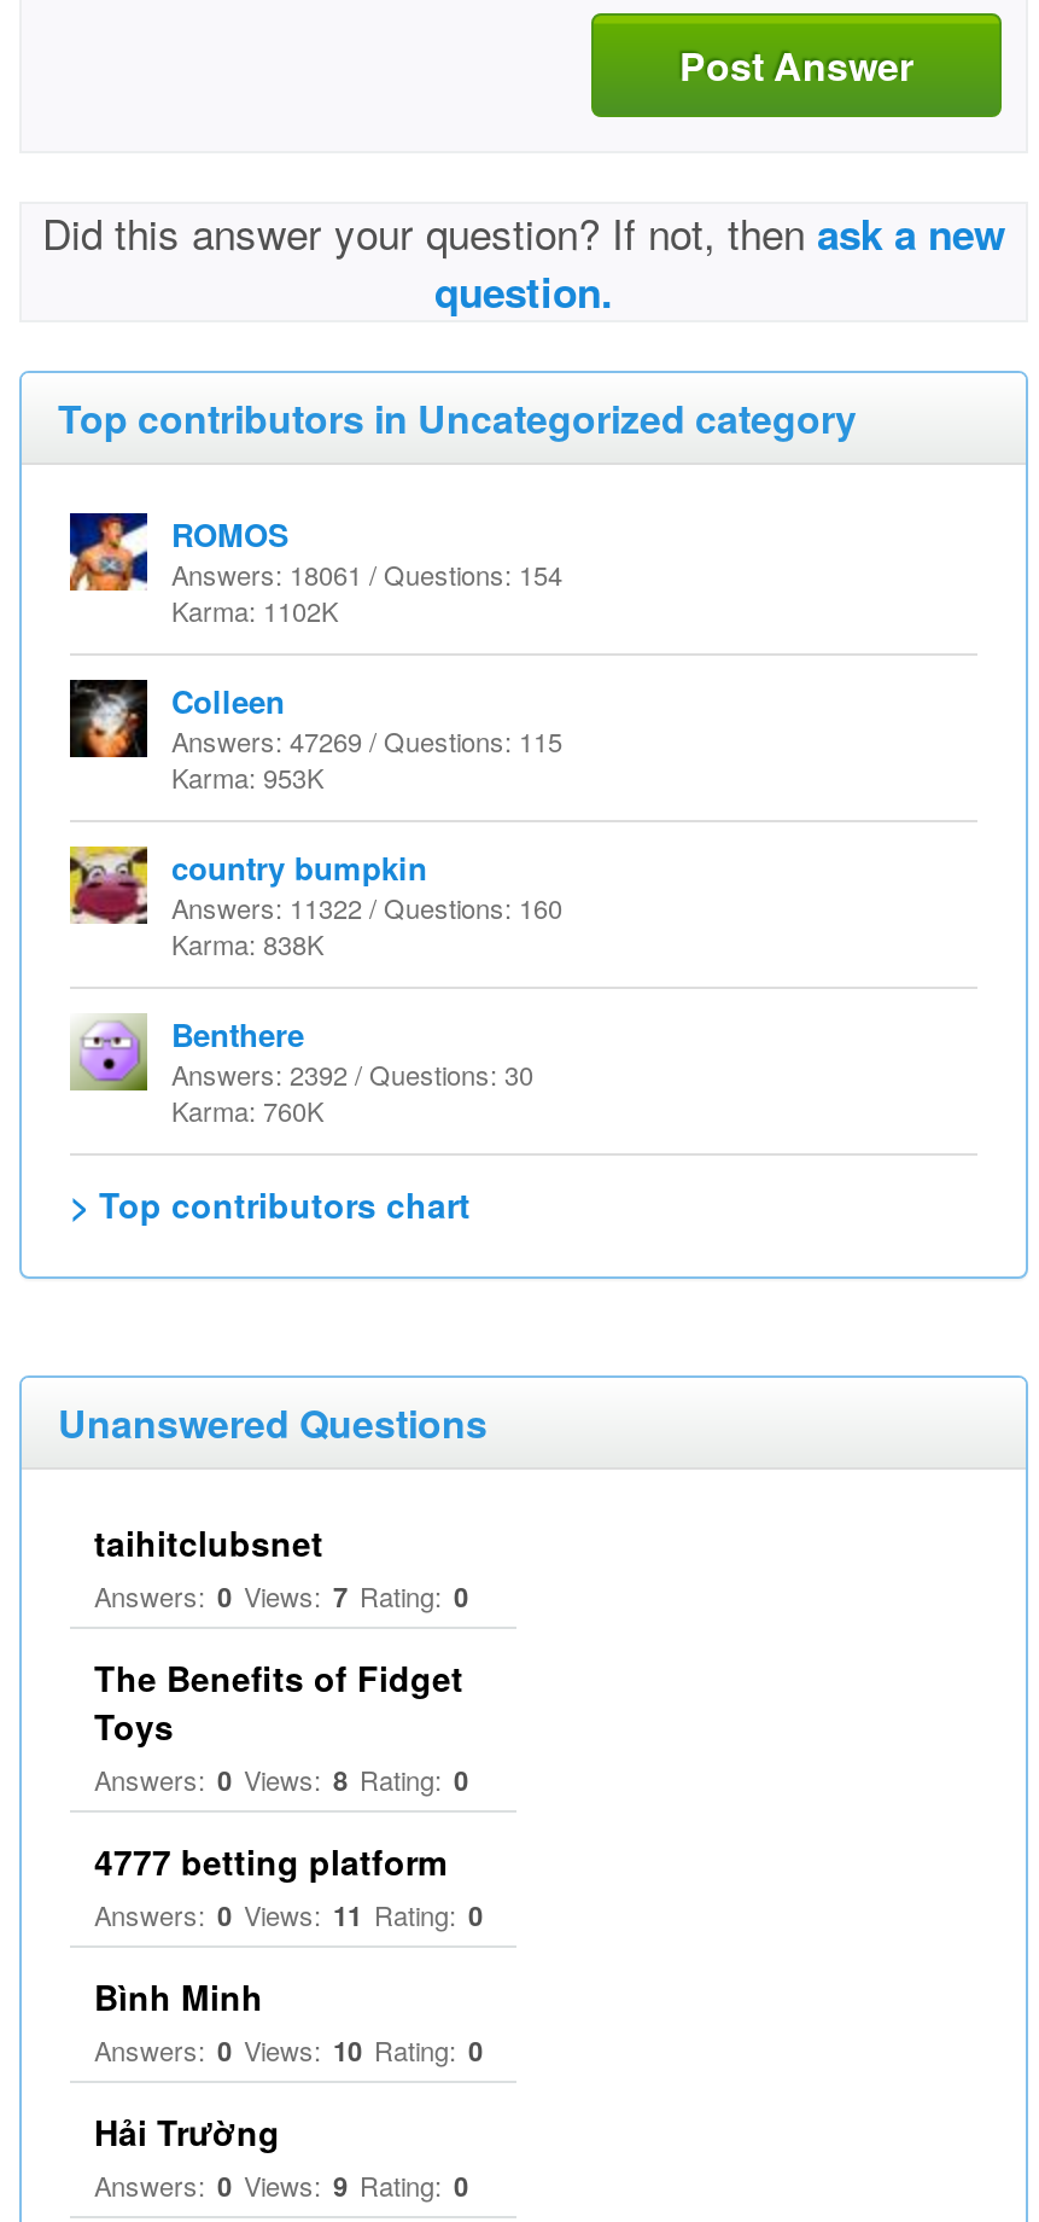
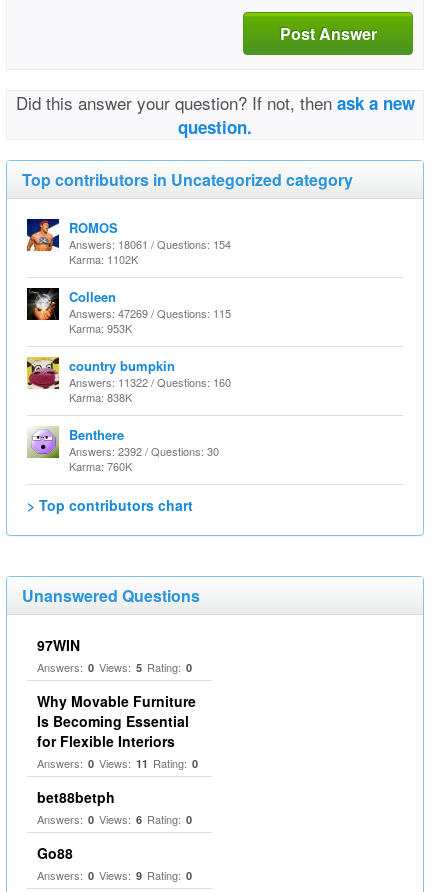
[94,1518,468,1885] taihitclubsnet | Answers: 0 Views: 7 Rating: 0 | The Benefits of Fidget | Toys | Answers: 0 Views: 8 Rating: 0 | 4777 betting platform -> [37,635,196,751] 97WIN | Answers: 0 Views: 5 Rating: 0 | Why Movable Furniture | Is Becoming Essential | for Flexible Interiors
[94,1972,483,2069] Bình Minh | Answers: 0 Views: 10 Rating: 0 -> [37,787,192,827] bet88betph | Answers: 0 Views: 6 Rating: 0
[94,2107,280,2156] Hải Trường -> [37,843,73,863] Go88

